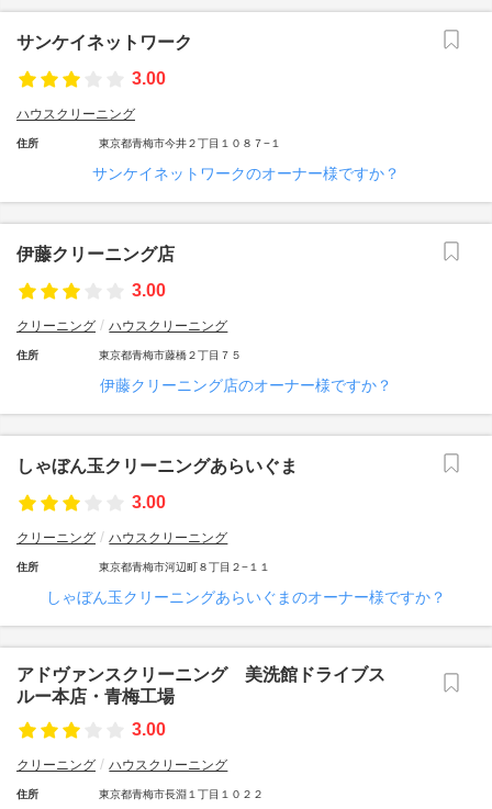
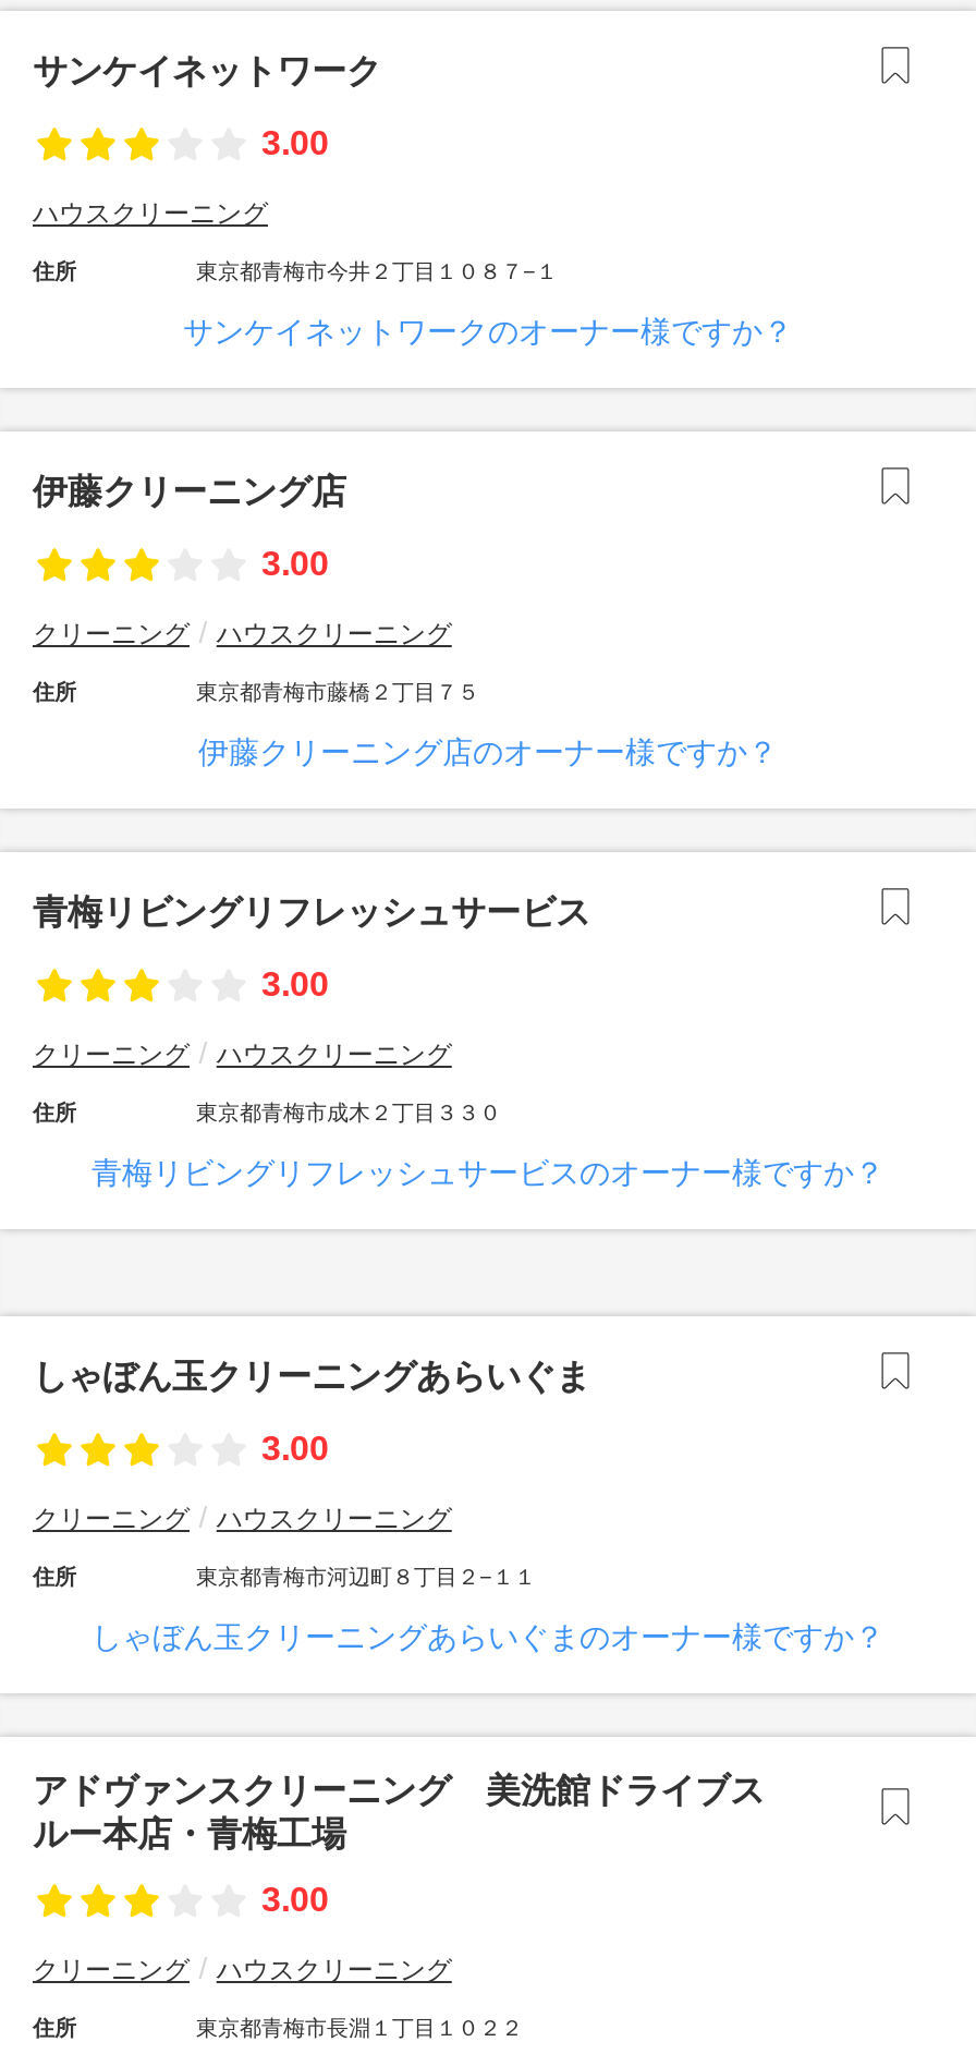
none -> [33,894,884,1190] 青梅リビングリフレッシュサービス | 3.00 | クリーニング | ハウスクリーニング | 住所 | 東京都青梅市成木２丁目３３０ | 青梅リビングリフレッシュサービスのオーナー様ですか？

